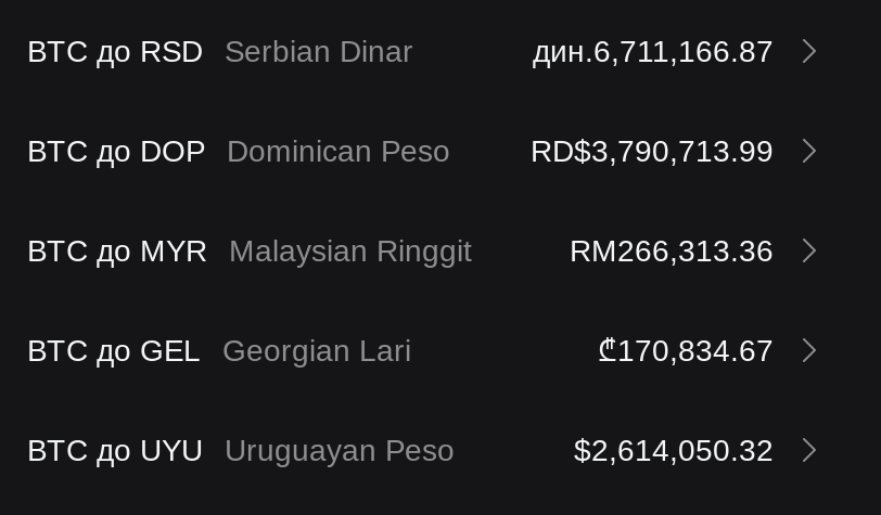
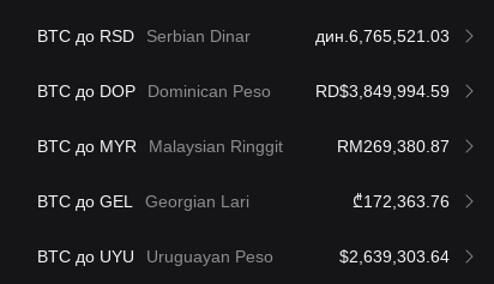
[533,33,774,68] дин.6,711,166.87 -> [315,26,450,45] дин.6,765,521.03
[531,133,774,168] RD$3,790,713.99 -> [315,81,450,100] RD$3,849,994.59
[570,233,774,267] RM266,313.36 -> [337,136,450,156] RM269,380.87
[598,332,774,367] ₾170,834.67 -> [353,191,450,211] ₾172,363.76
[574,432,774,467] $2,614,050.32 -> [339,247,450,266] $2,639,303.64

